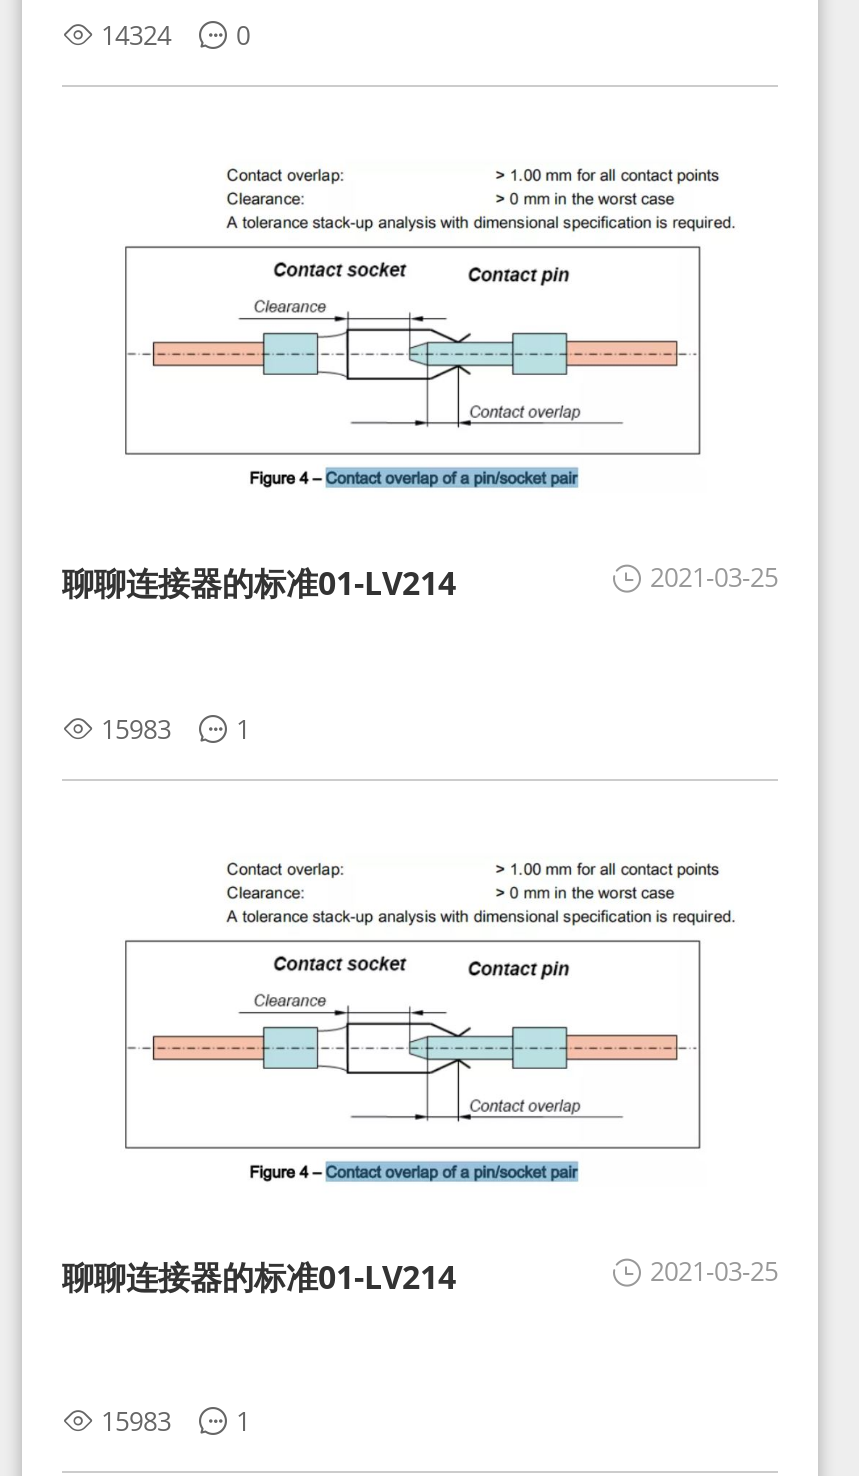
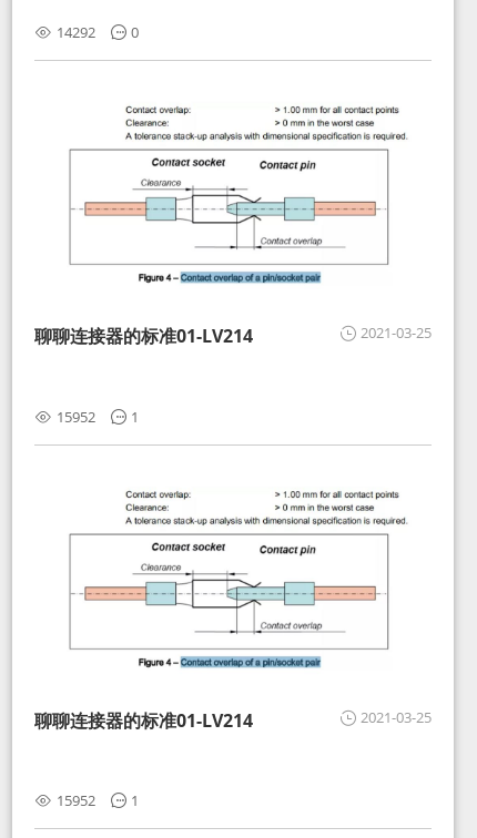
[101,17,250,53] 14324 0 -> [56,22,139,42] 14292 0
[101,711,250,747] 15983 1 -> [56,407,139,427] 15952 1
[101,1404,250,1440] 15983 1 -> [56,791,139,811] 15952 1

